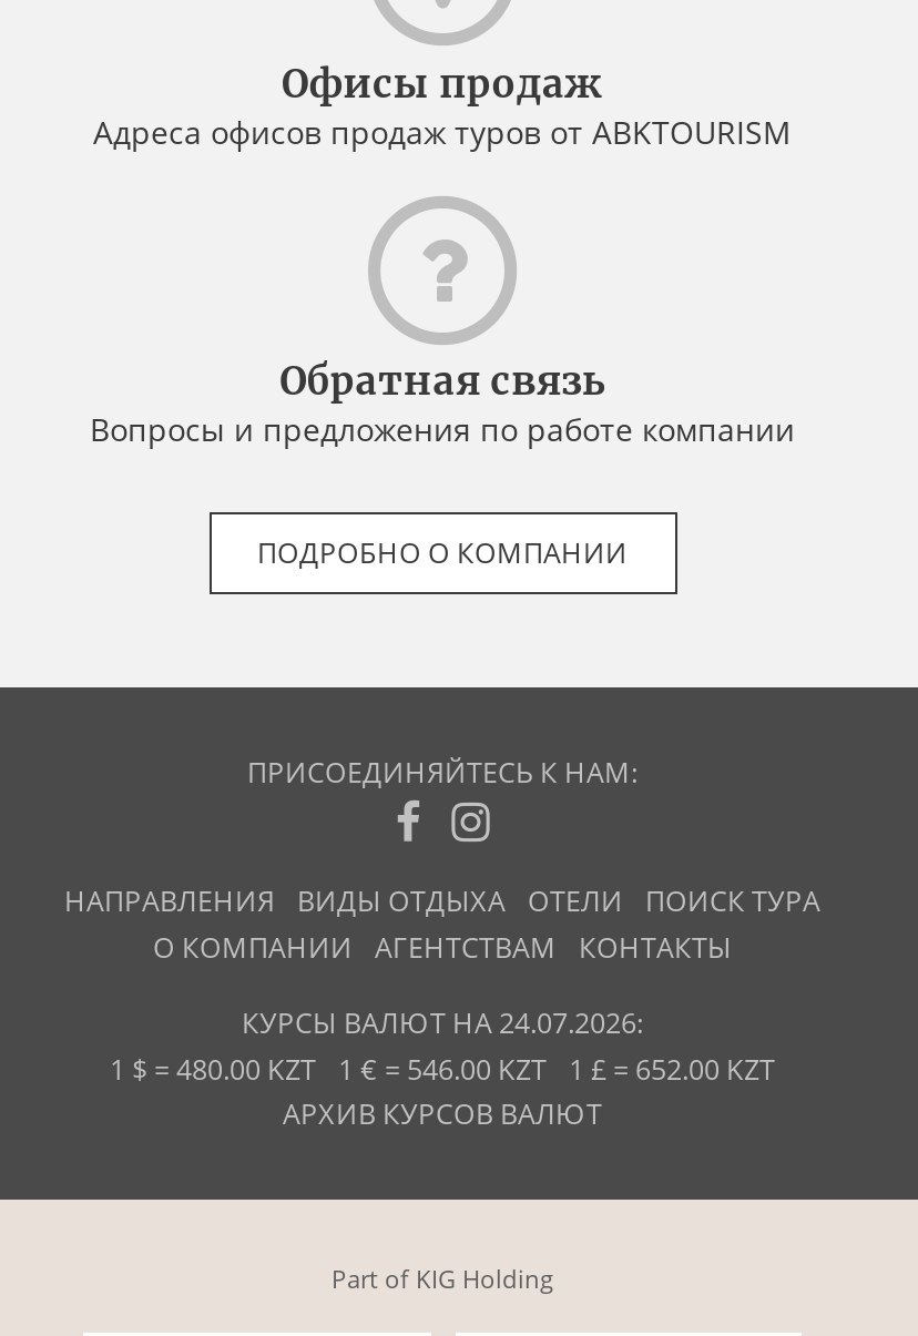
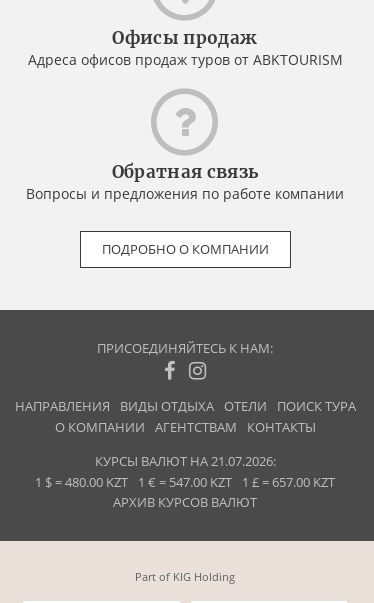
[242,1004,643,1042] КУРСЫ ВАЛЮТ НА 24.07.2026: -> [94,453,275,470] КУРСЫ ВАЛЮТ НА 21.07.2026:
[110,1050,775,1088] 1 $ = 480.00 KZT 1 € = 546.00 KZT 1 £ = 652.00 KZT -> [35,473,335,490] 1 $ = 480.00 KZT 1 € = 547.00 KZT 1 £ = 657.00 KZT

